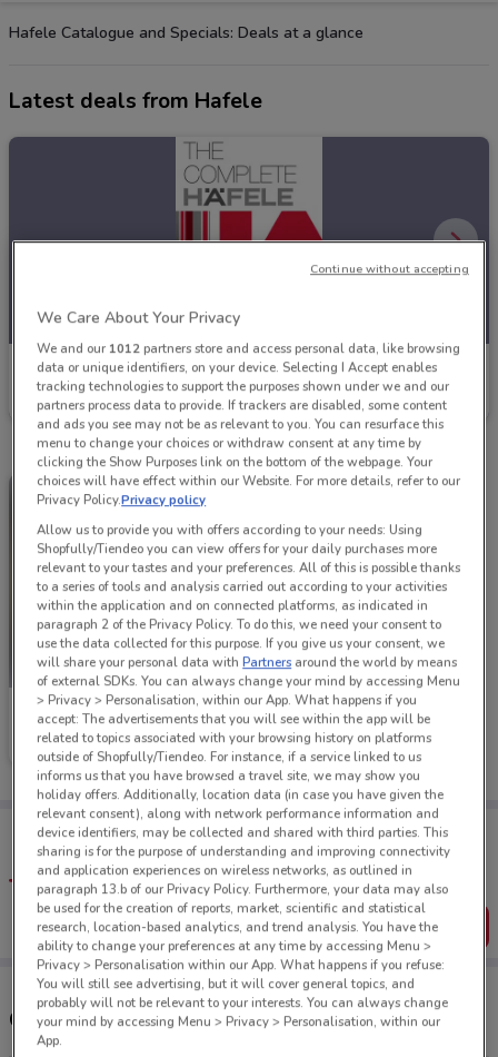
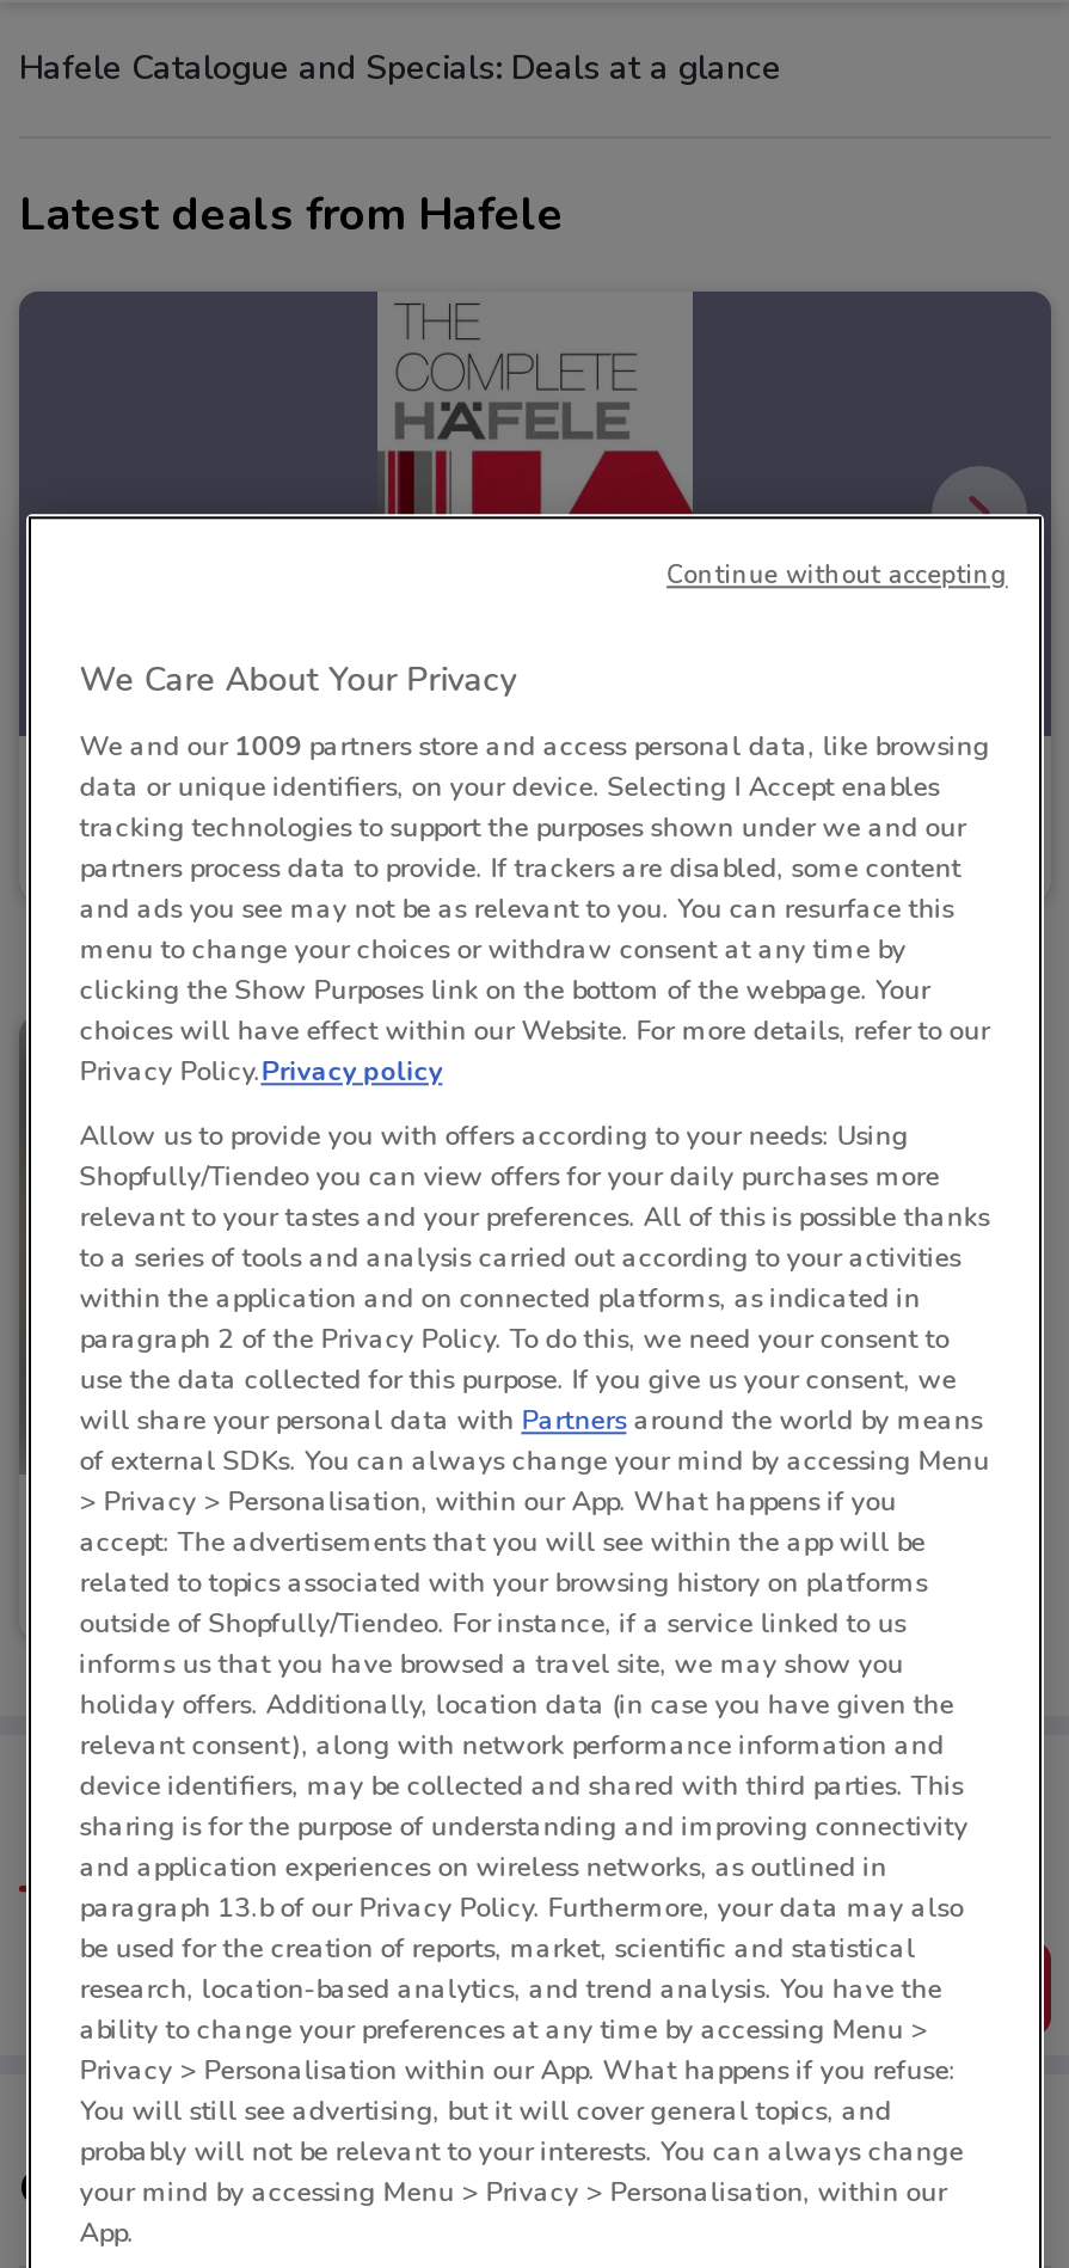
[37,339,460,357] We and our 1012 partners store and access personal data, like browsing -> [79,726,989,764] We and our 1009 partners store and access personal data, like browsing

